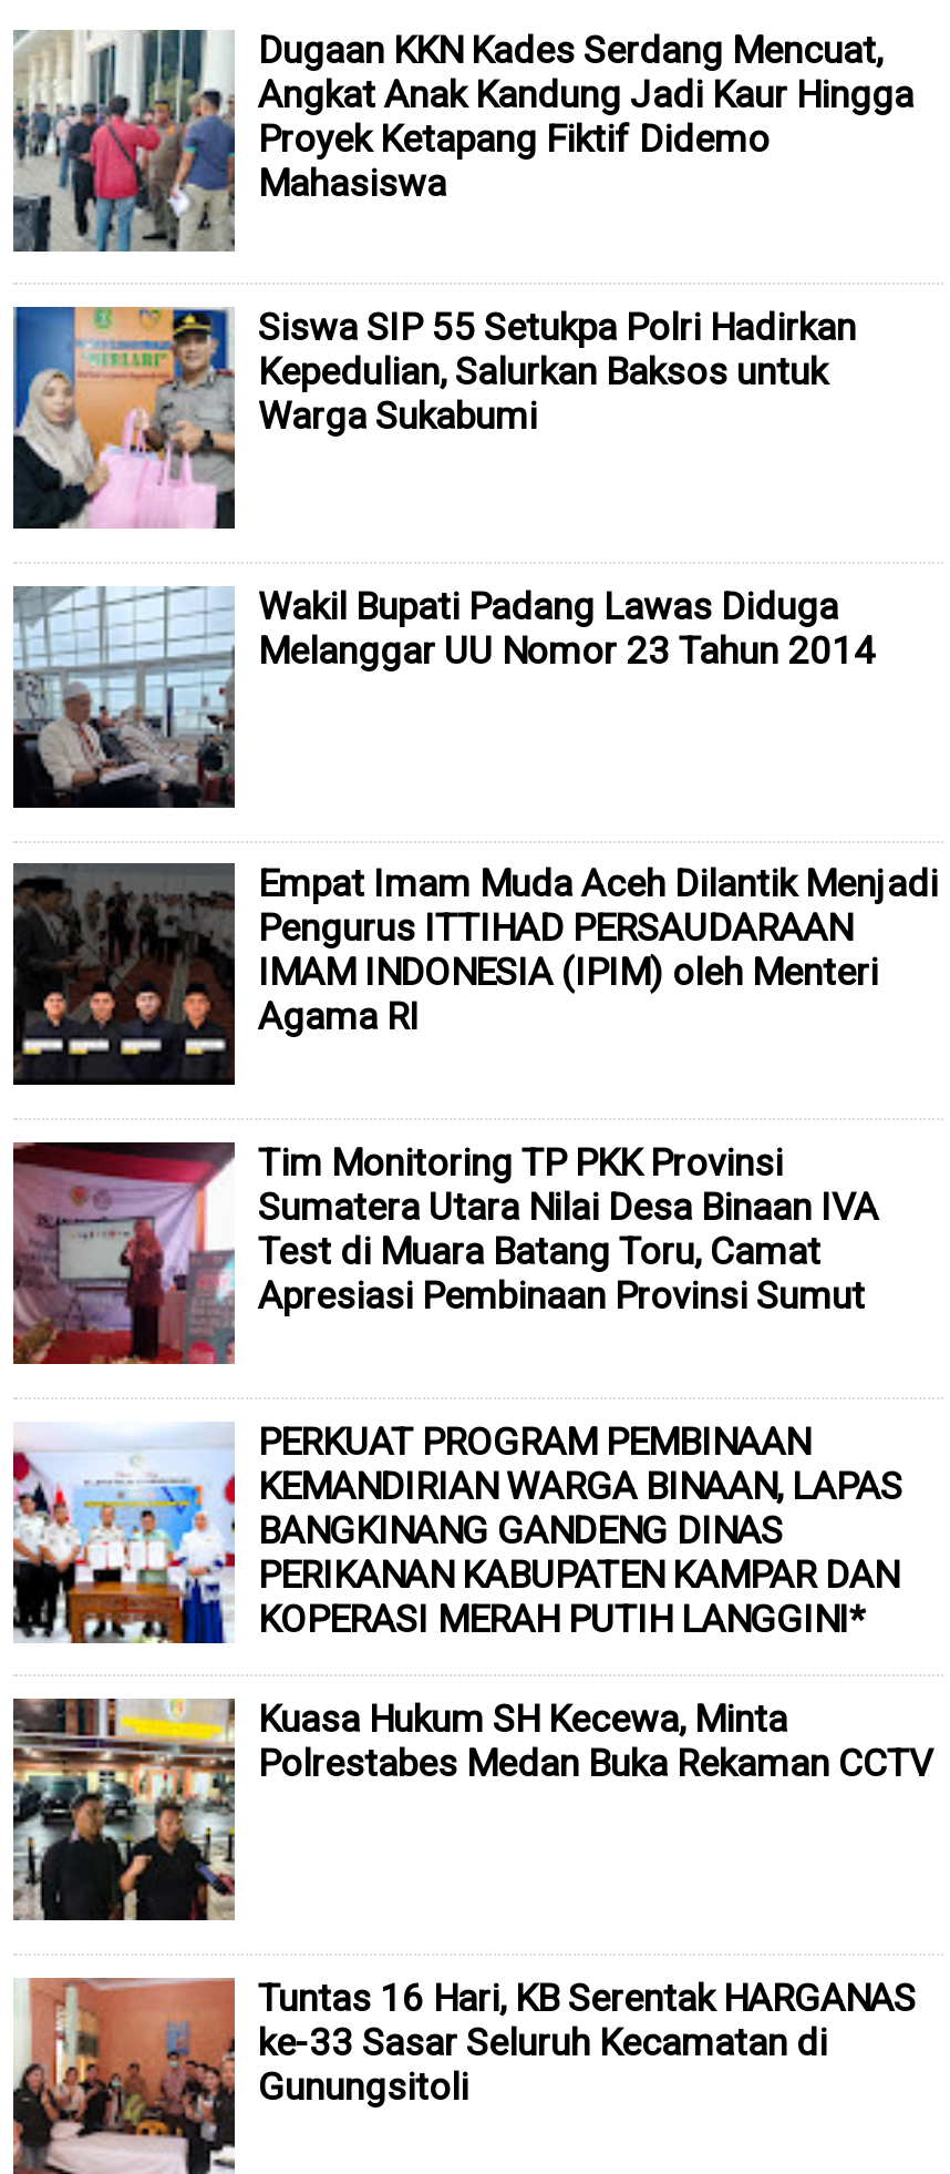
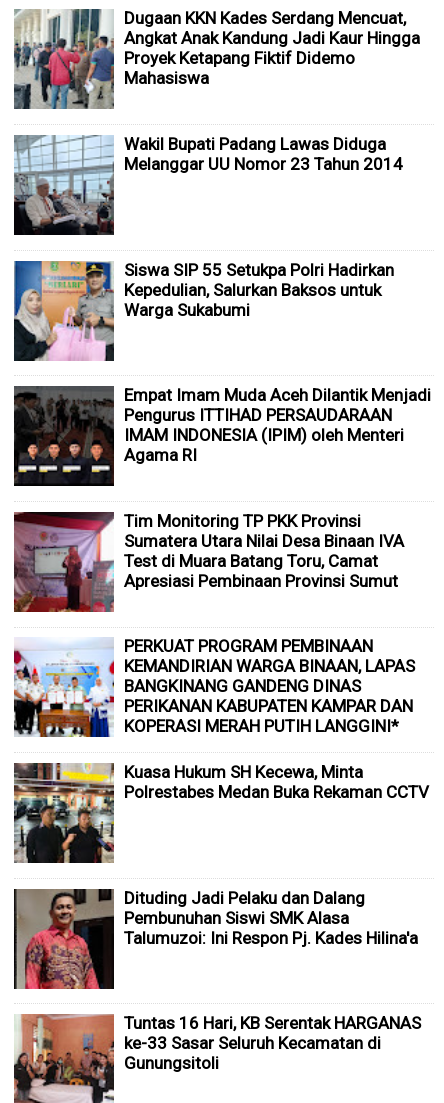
moved [11,583,876,808] -> [14,134,403,236]: [image] | Wakil Bupati Padang Lawas Diduga | Melanggar UU Nomor 23 Tahun 2014
none -> [13,888,418,990] [image] | Dituding Jadi Pelaku dan Dalang | Pembunuhan Siswi SMK Alasa | Talumuzoi: Ini Respon Pj. Kades Hilina'a

